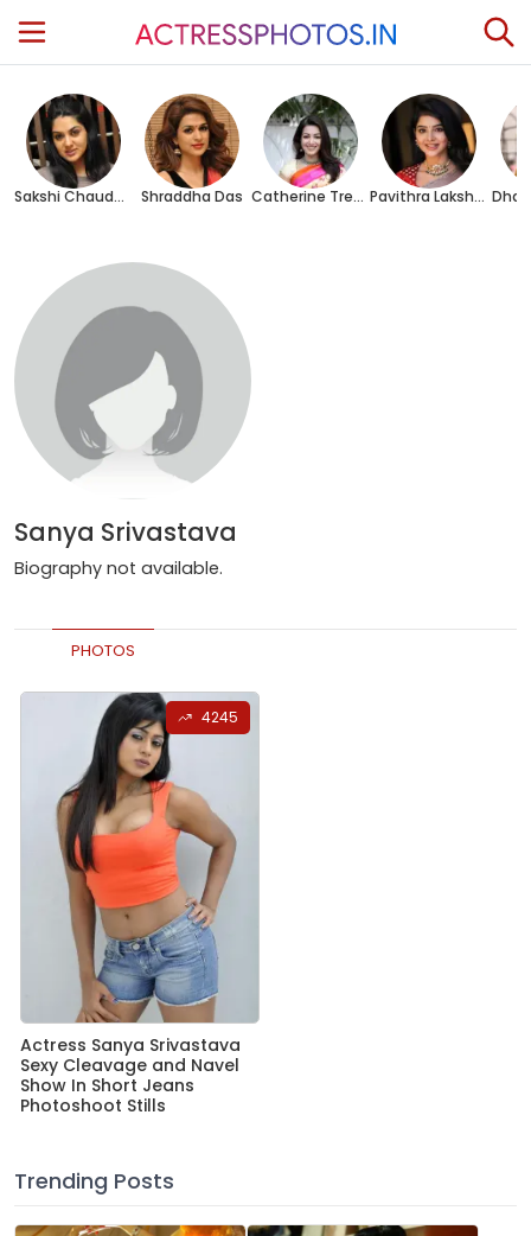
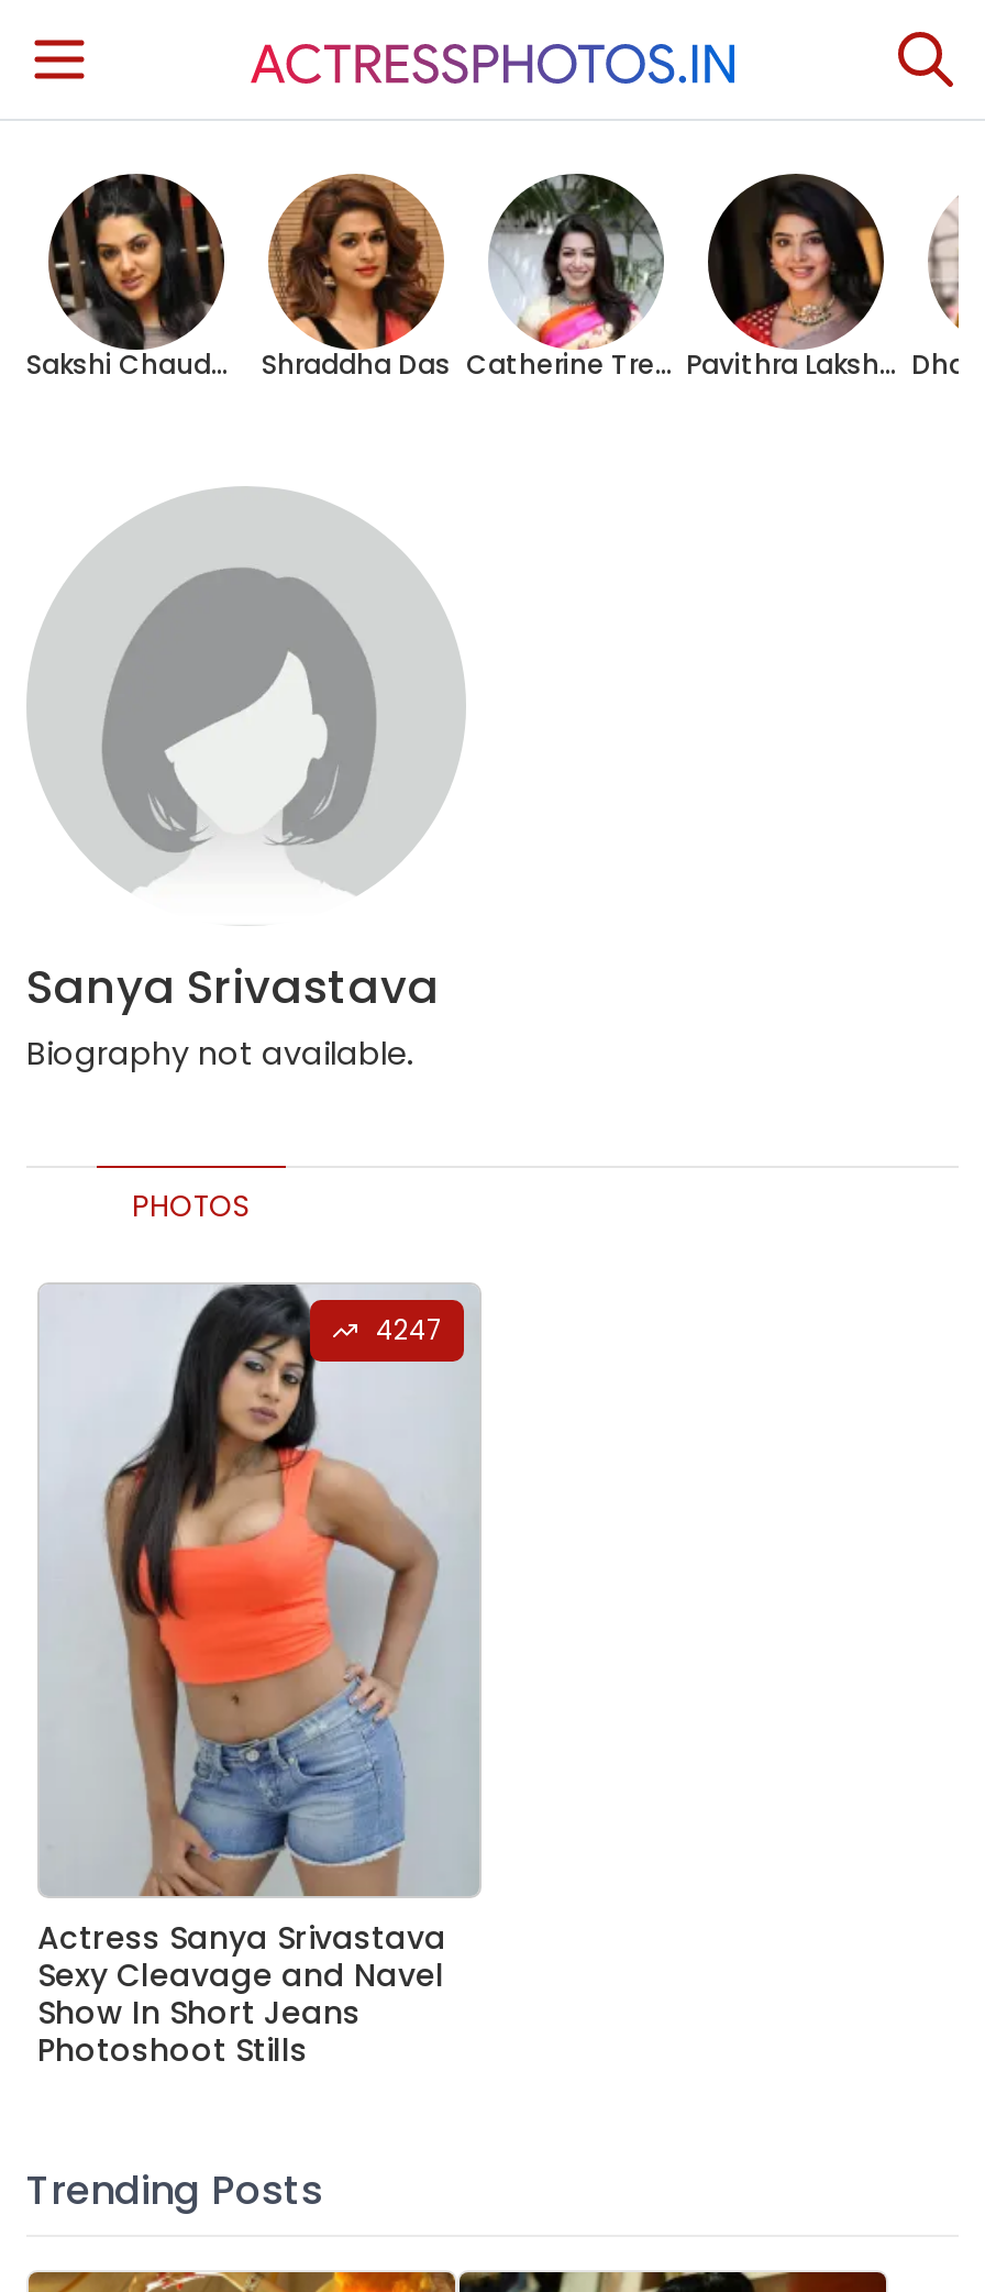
[201,707,238,727] 4245 -> [376,1311,442,1348] 4247

